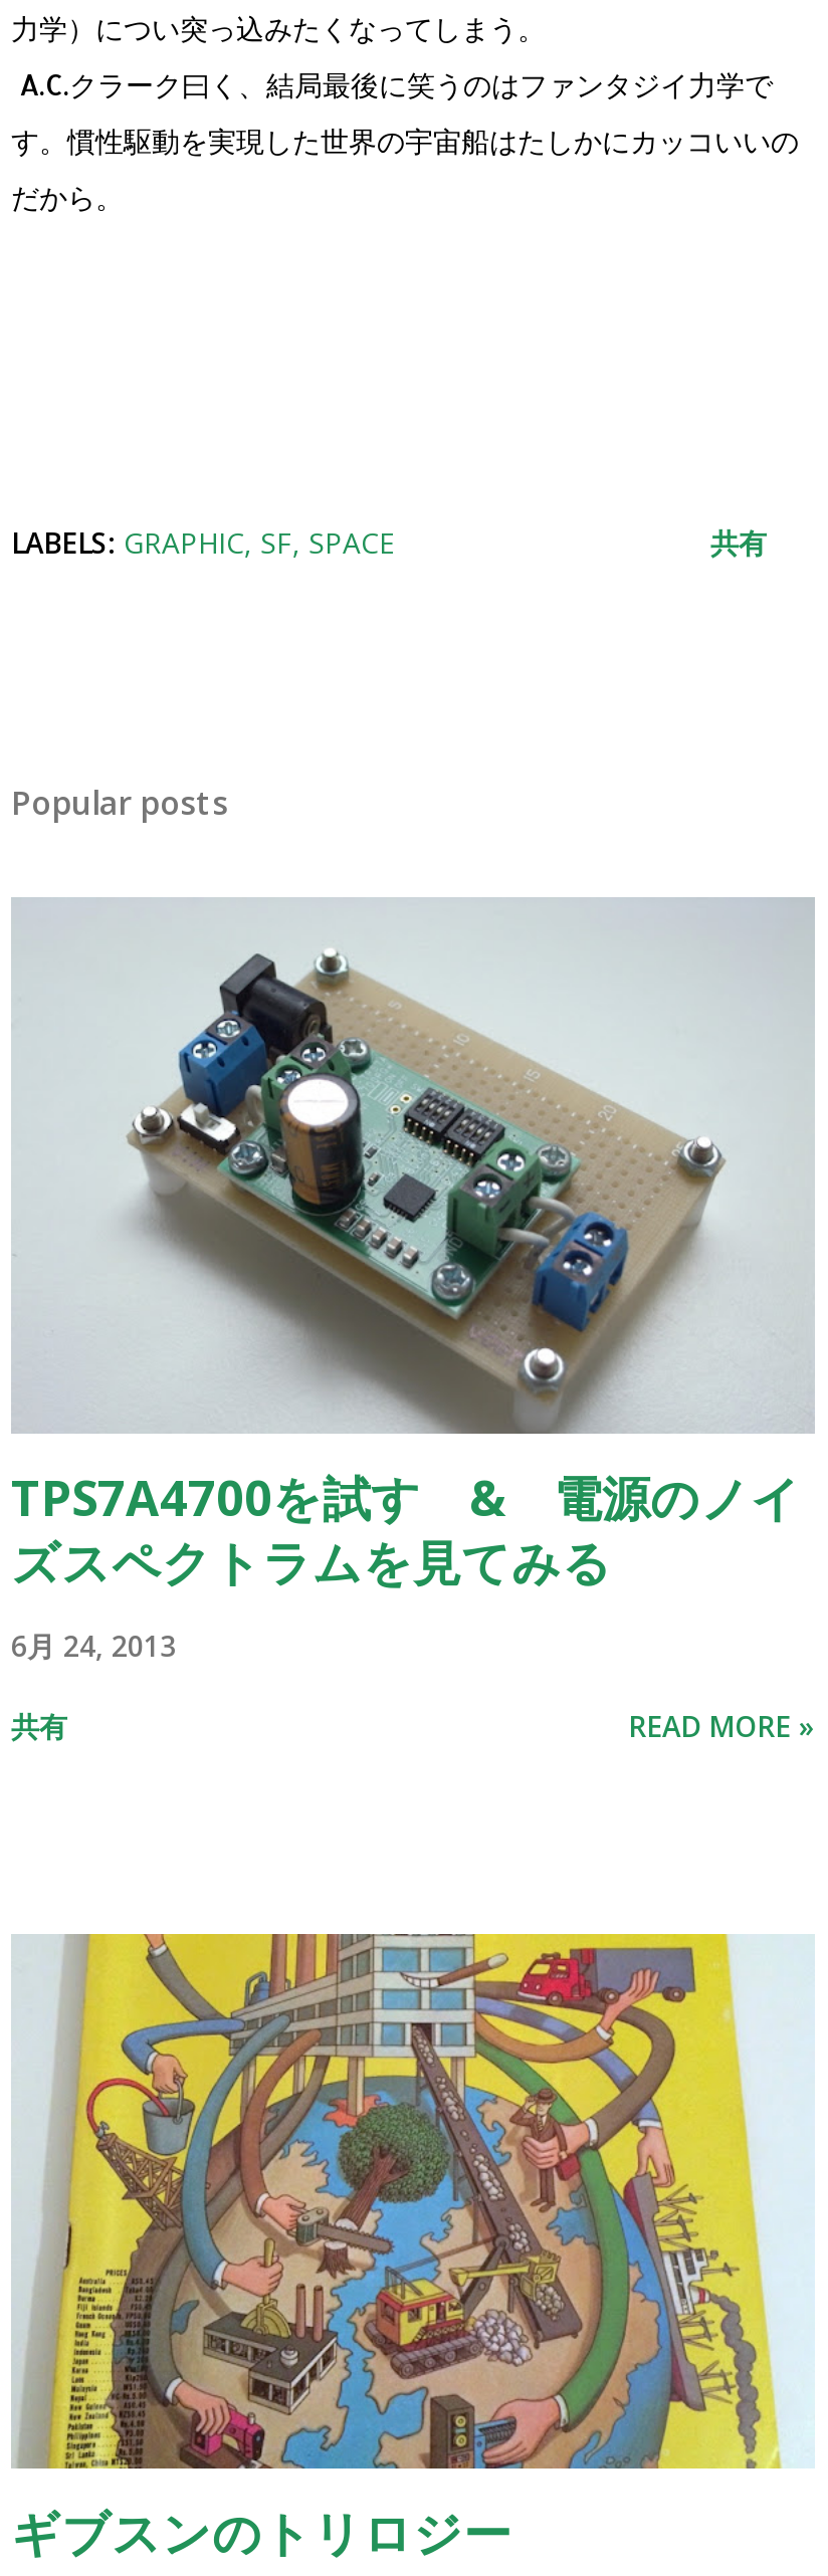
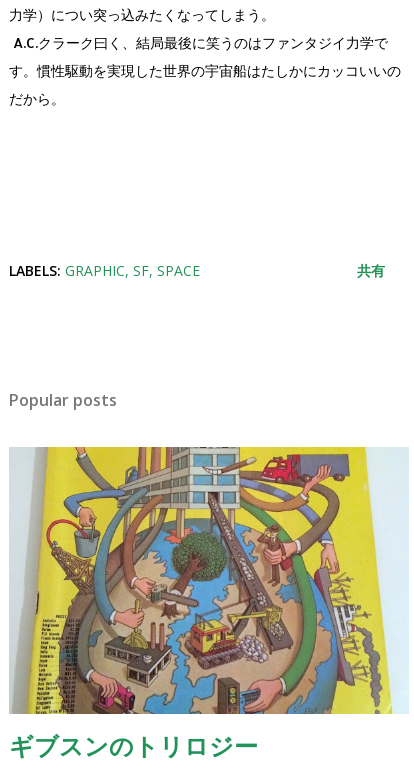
[11,897,815,1745] [image] | TPS7A4700を試す & 電源のノイ | ズスペクトラムを見てみる | 6月 24, 2013 | 共有 | READ MORE » -> none

